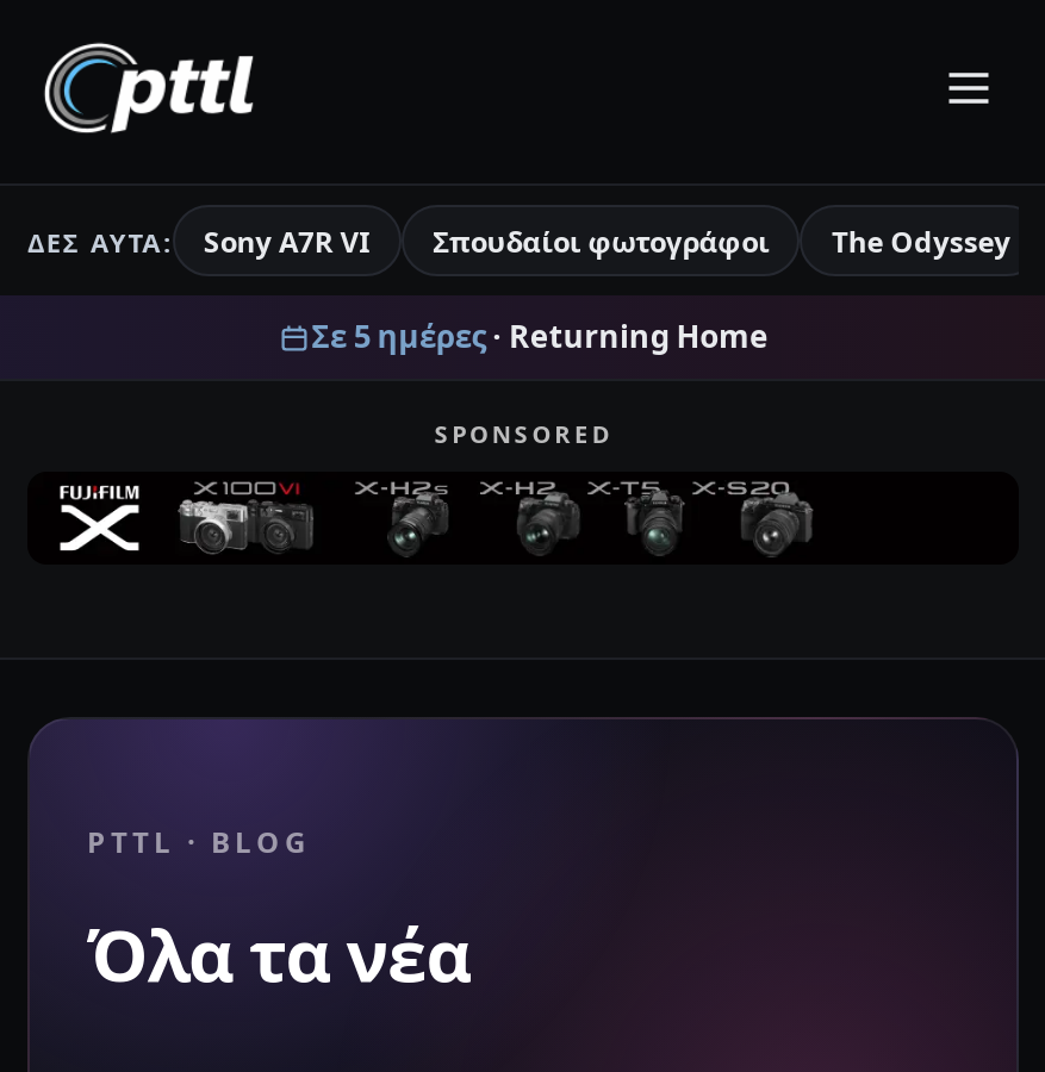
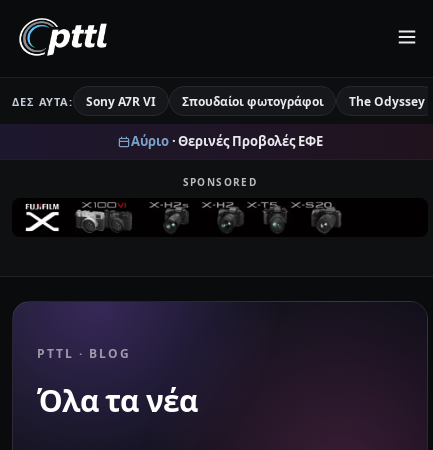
[311,314,768,357] Σε 5 ημέρες · Returning Home -> [131,132,323,150] Αύριο · Θερινές Προβολές ΕΦΕ

